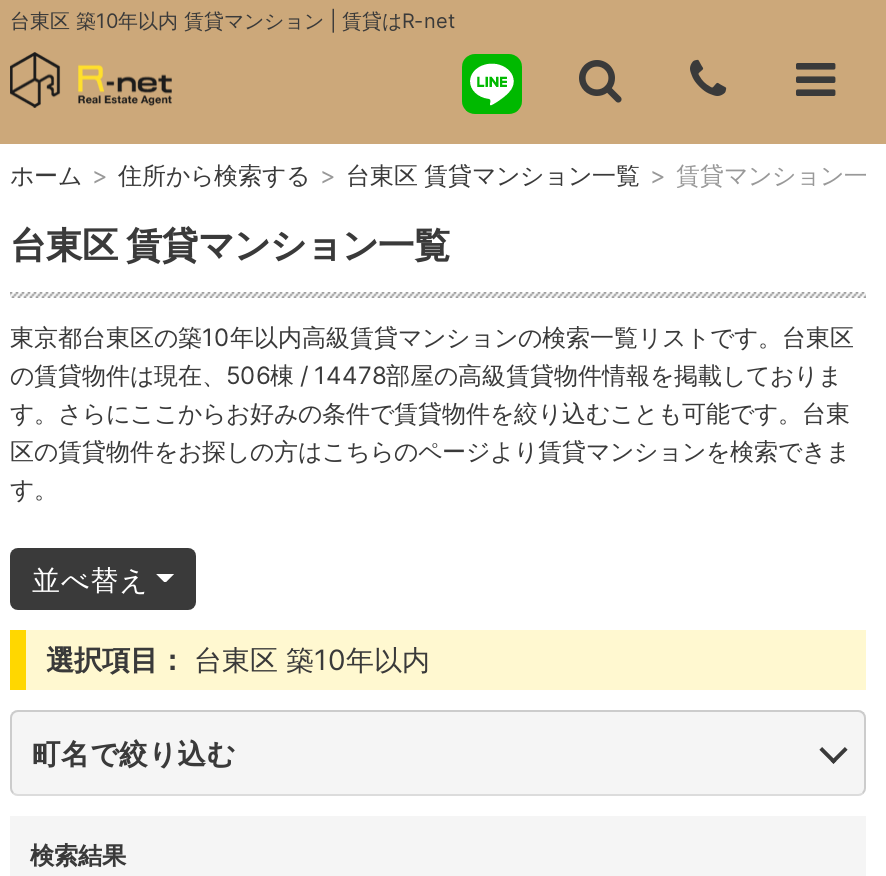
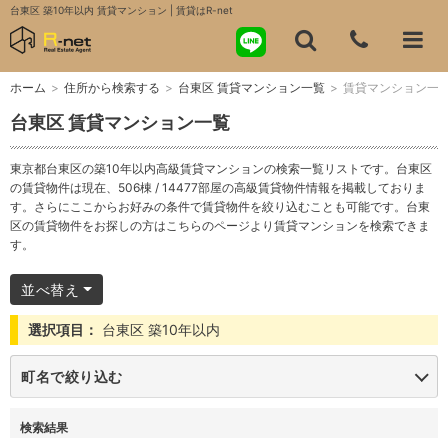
[10,360,842,390] の賃貸物件は現在、506棟 / 14478部屋の高級賃貸物件情報を掲載しておりま -> [10,180,426,195] の賃貸物件は現在、506棟 / 14477部屋の高級賃貸物件情報を掲載しておりま

